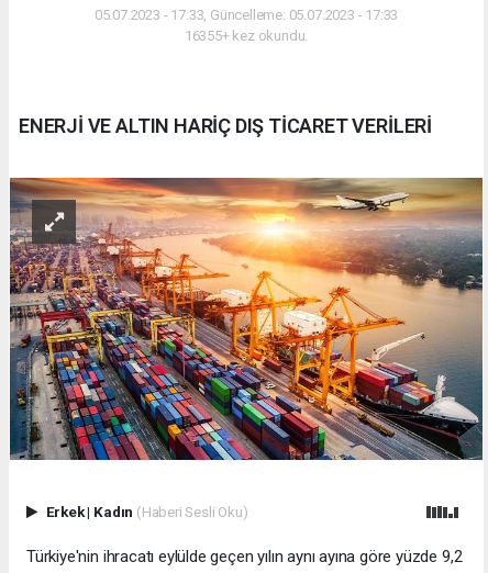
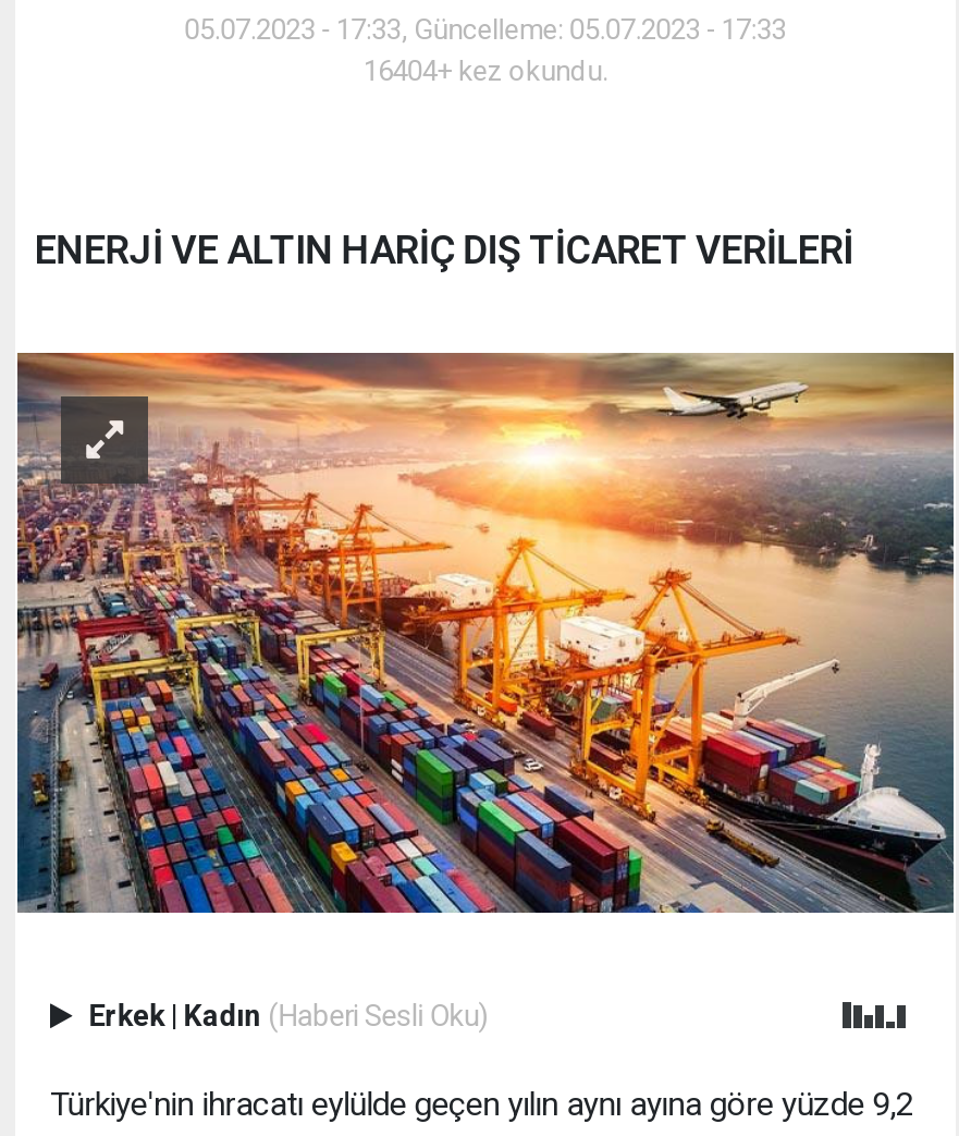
[184,27,308,44] 16355+ kez okundu. -> [363,54,608,87] 16404+ kez okundu.

